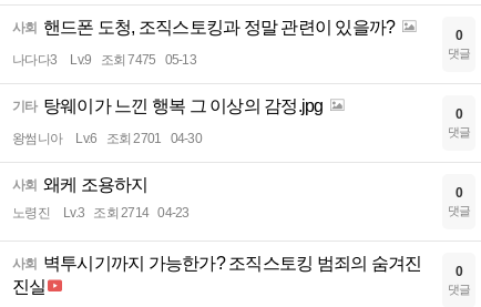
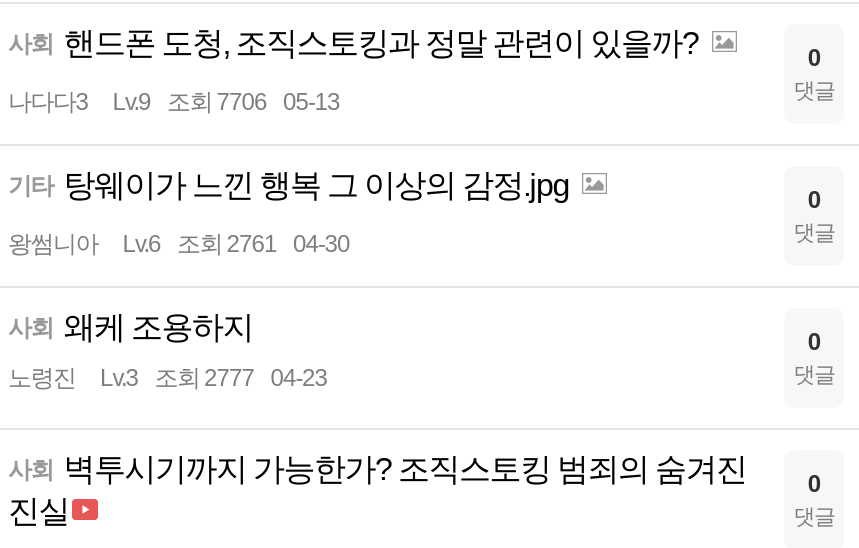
[12,52,196,68] 나다다3 Lv.9 조회 7475 05-13 -> [8,88,340,116] 나다다3 Lv.9 조회 7706 05-13
[12,131,201,146] 왕썸니아 Lv.6 조회 2701 04-30 -> [8,230,350,258] 왕썸니아 Lv.6 조회 2761 04-30
[12,205,189,221] 노령진 Lv.3 조회 2714 04-23 -> [8,364,327,392] 노령진 Lv.3 조회 2777 04-23

